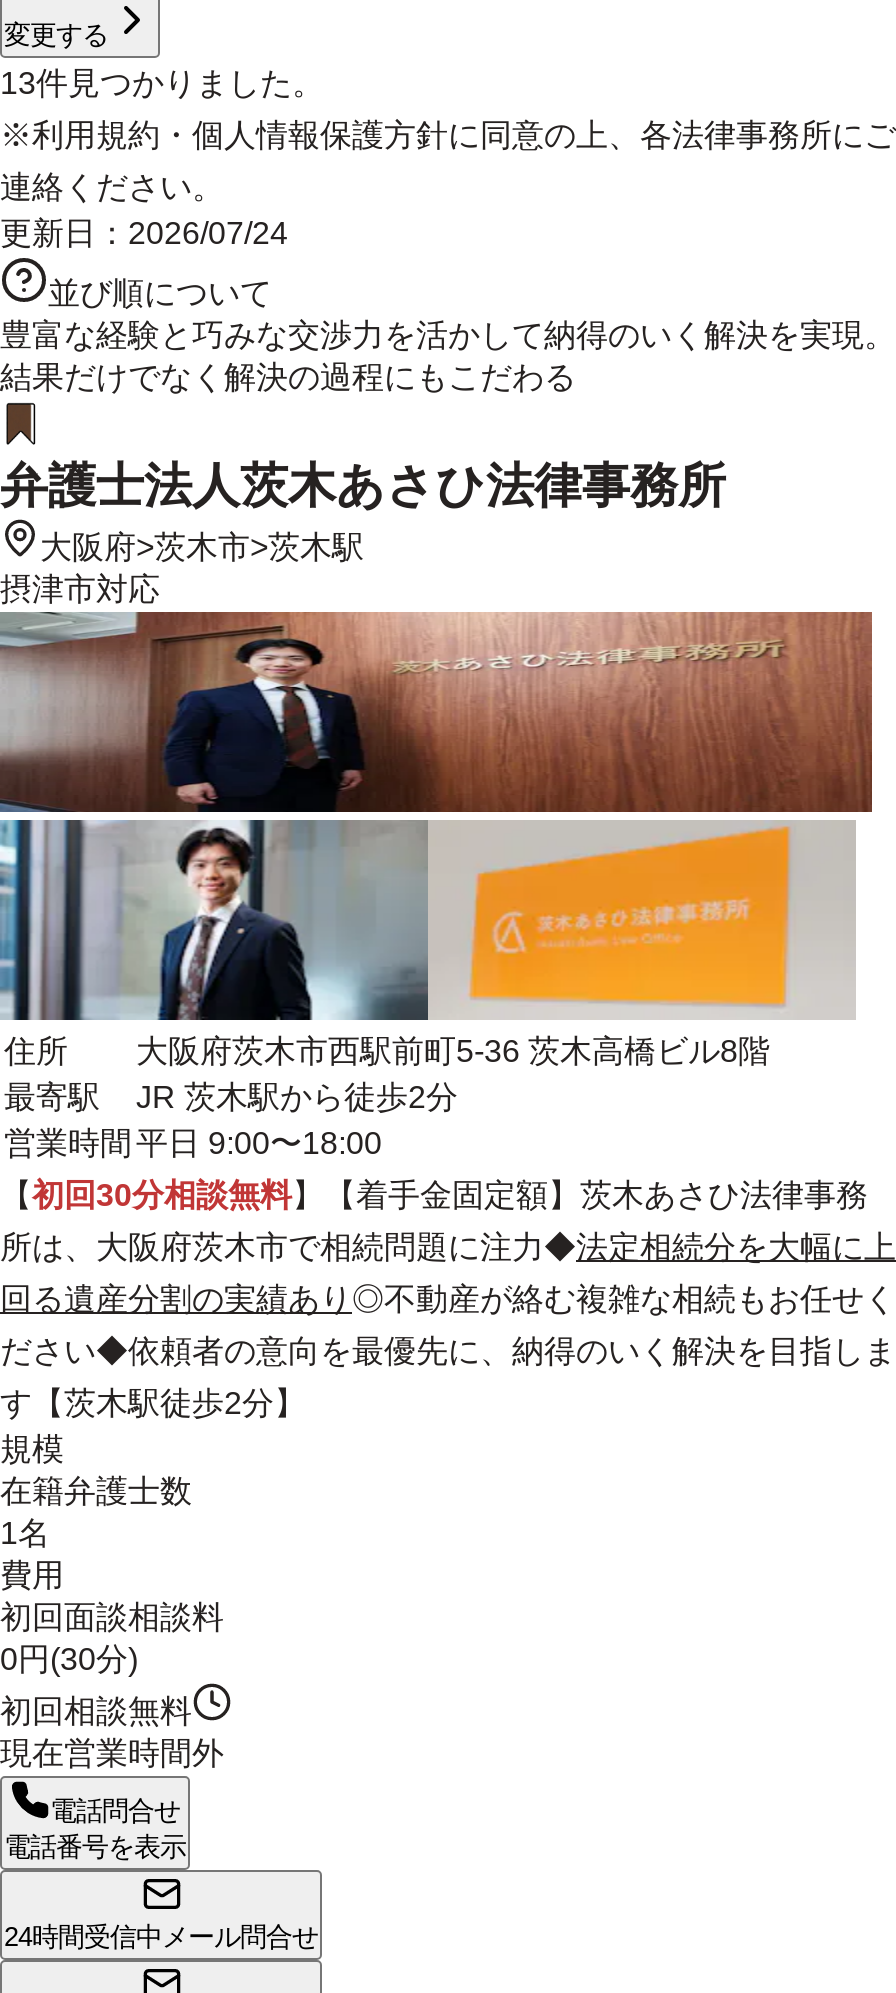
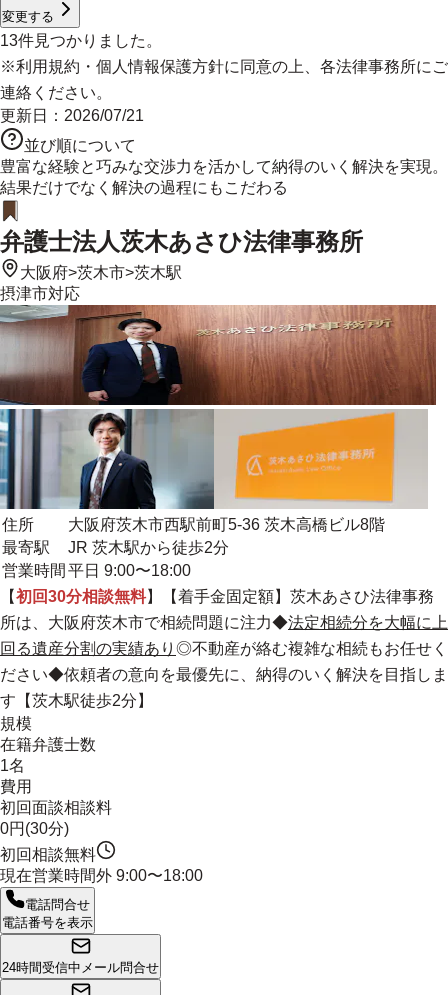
[0,216,288,250] 更新日：2026/07/24 -> [0,107,144,124] 更新日：2026/07/21
[0,1736,224,1770] 現在営業時間外 -> [0,867,203,884] 現在営業時間外9:00〜18:00

